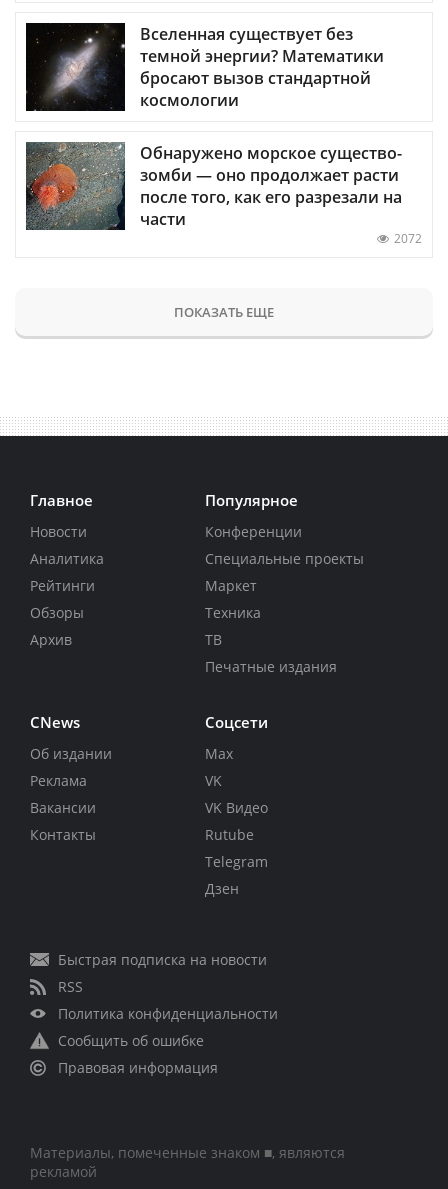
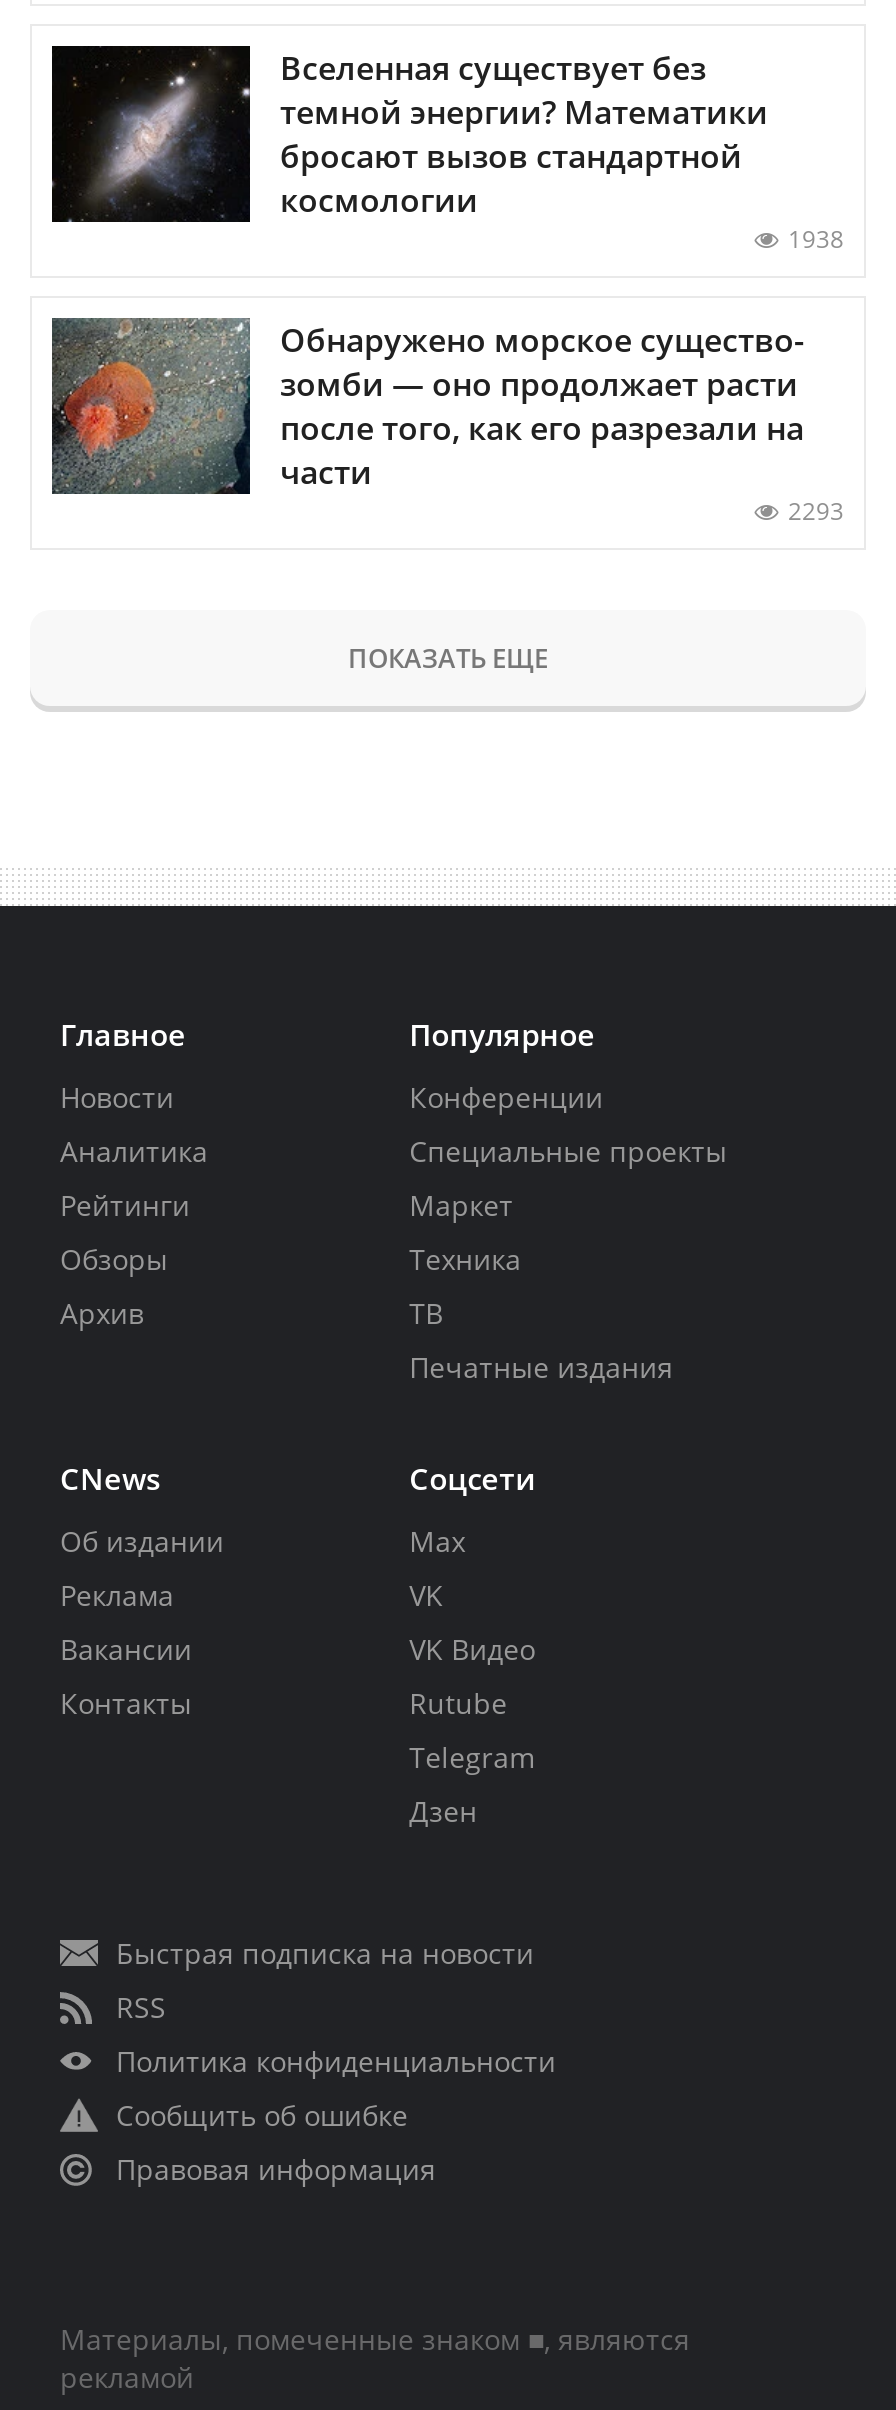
none -> [788,222,844,256] 1938
[394,230,422,247] 2072 -> [788,494,844,528] 2293

